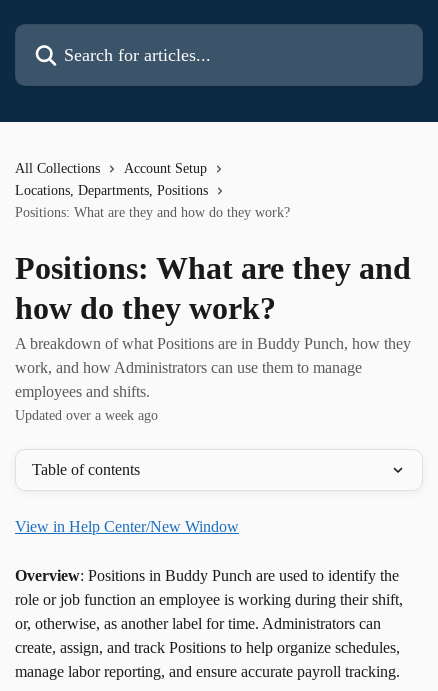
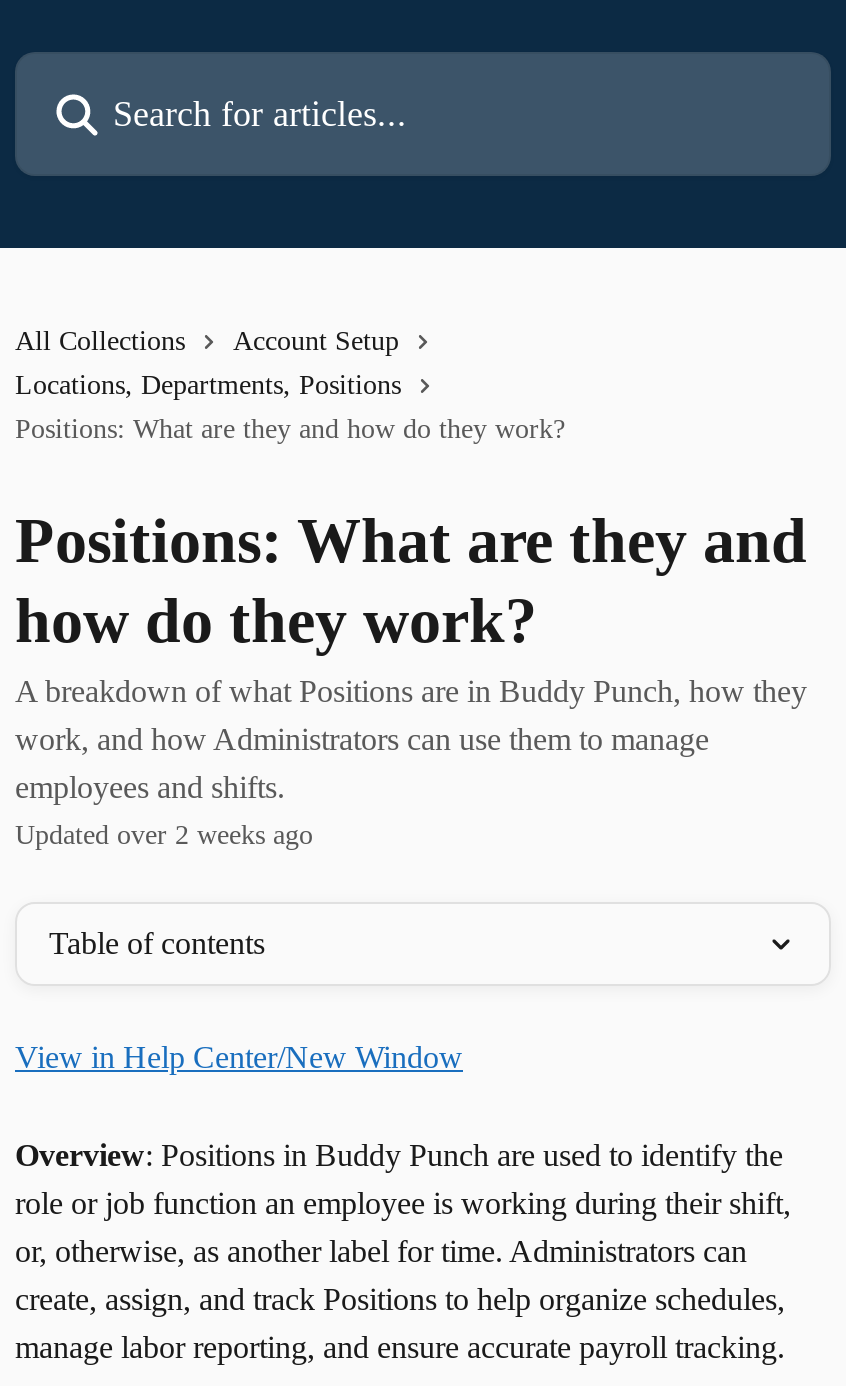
[15,408,158,423] Updated over a week ago -> [15,820,313,850] Updated over 2 weeks ago

